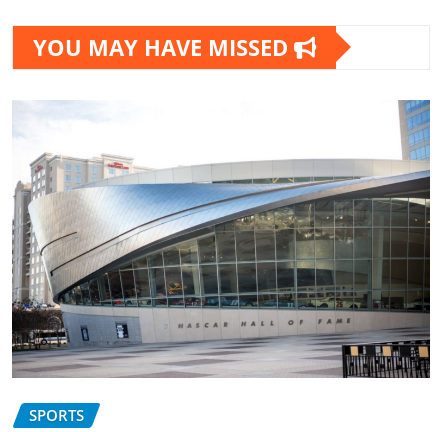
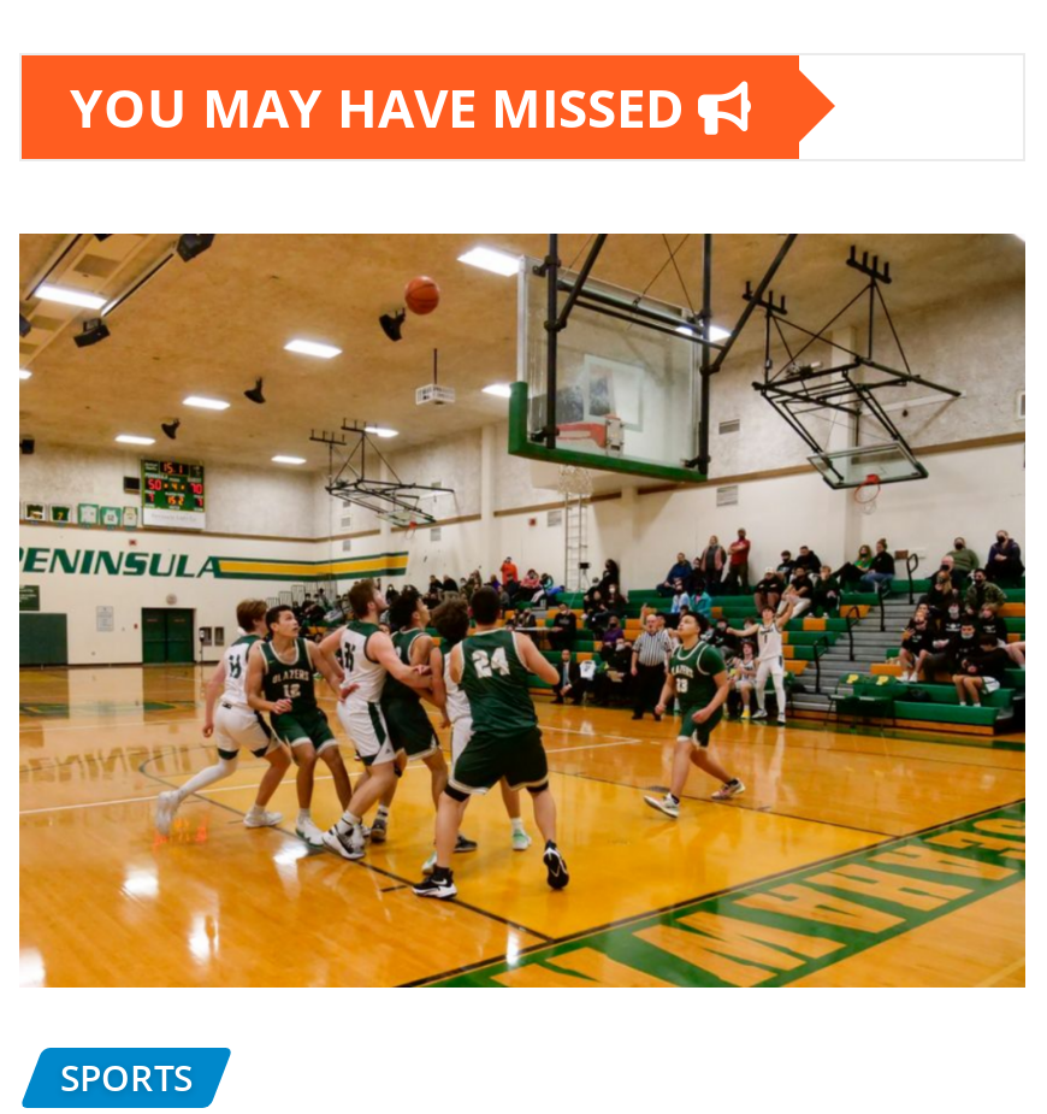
[11,99,431,379] [image] -> [17,231,1028,990] [image]

